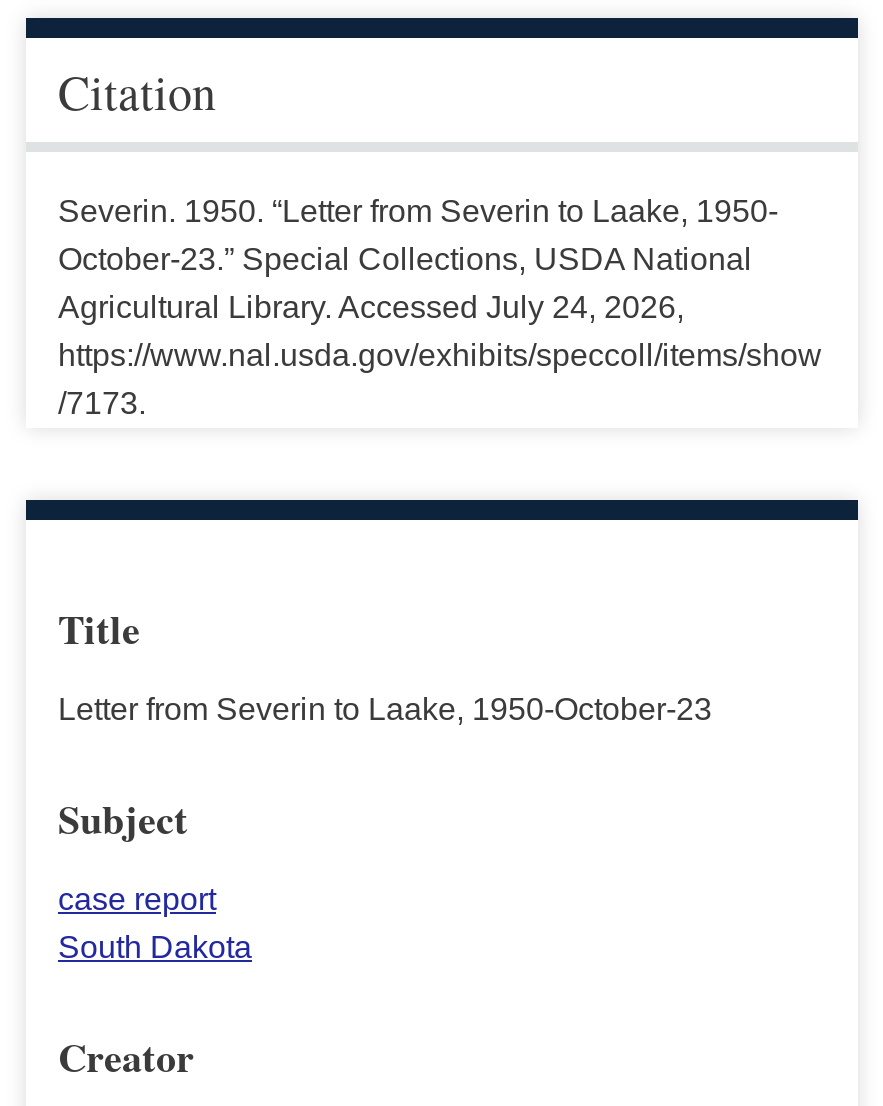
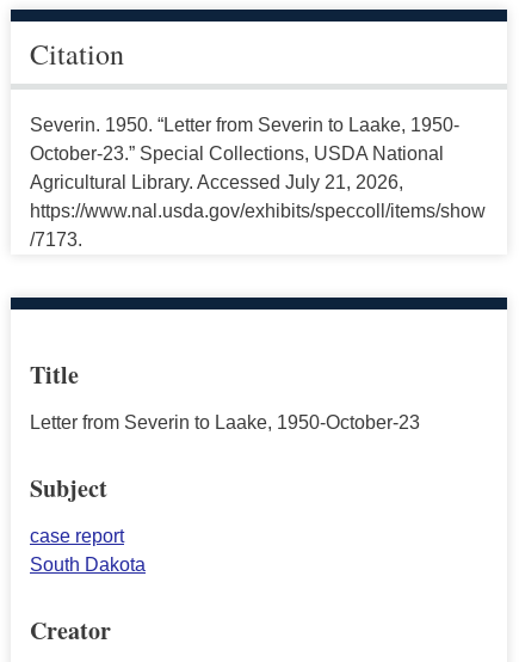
[58,290,684,324] Agricultural Library. Accessed July 24, 2026, -> [30,172,403,192] Agricultural Library. Accessed July 21, 2026,

